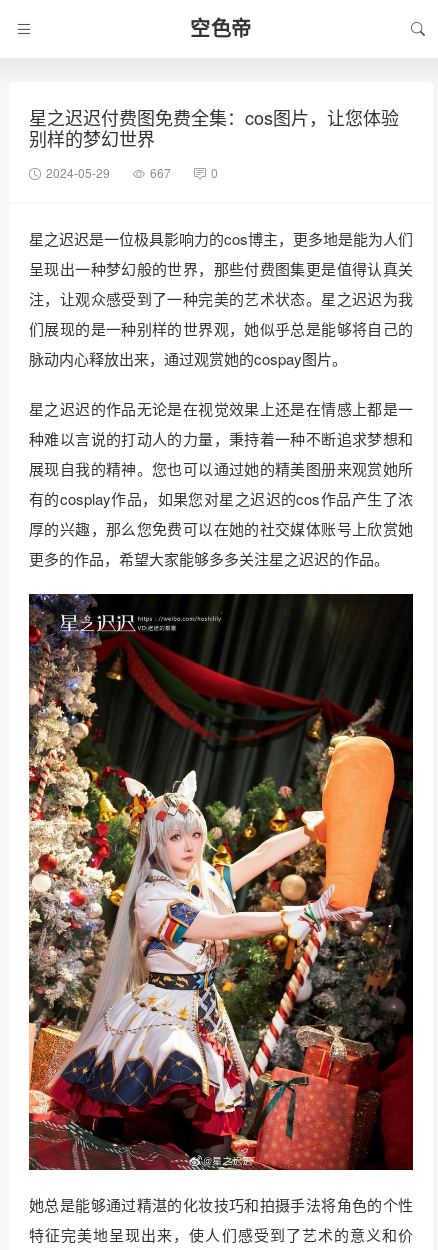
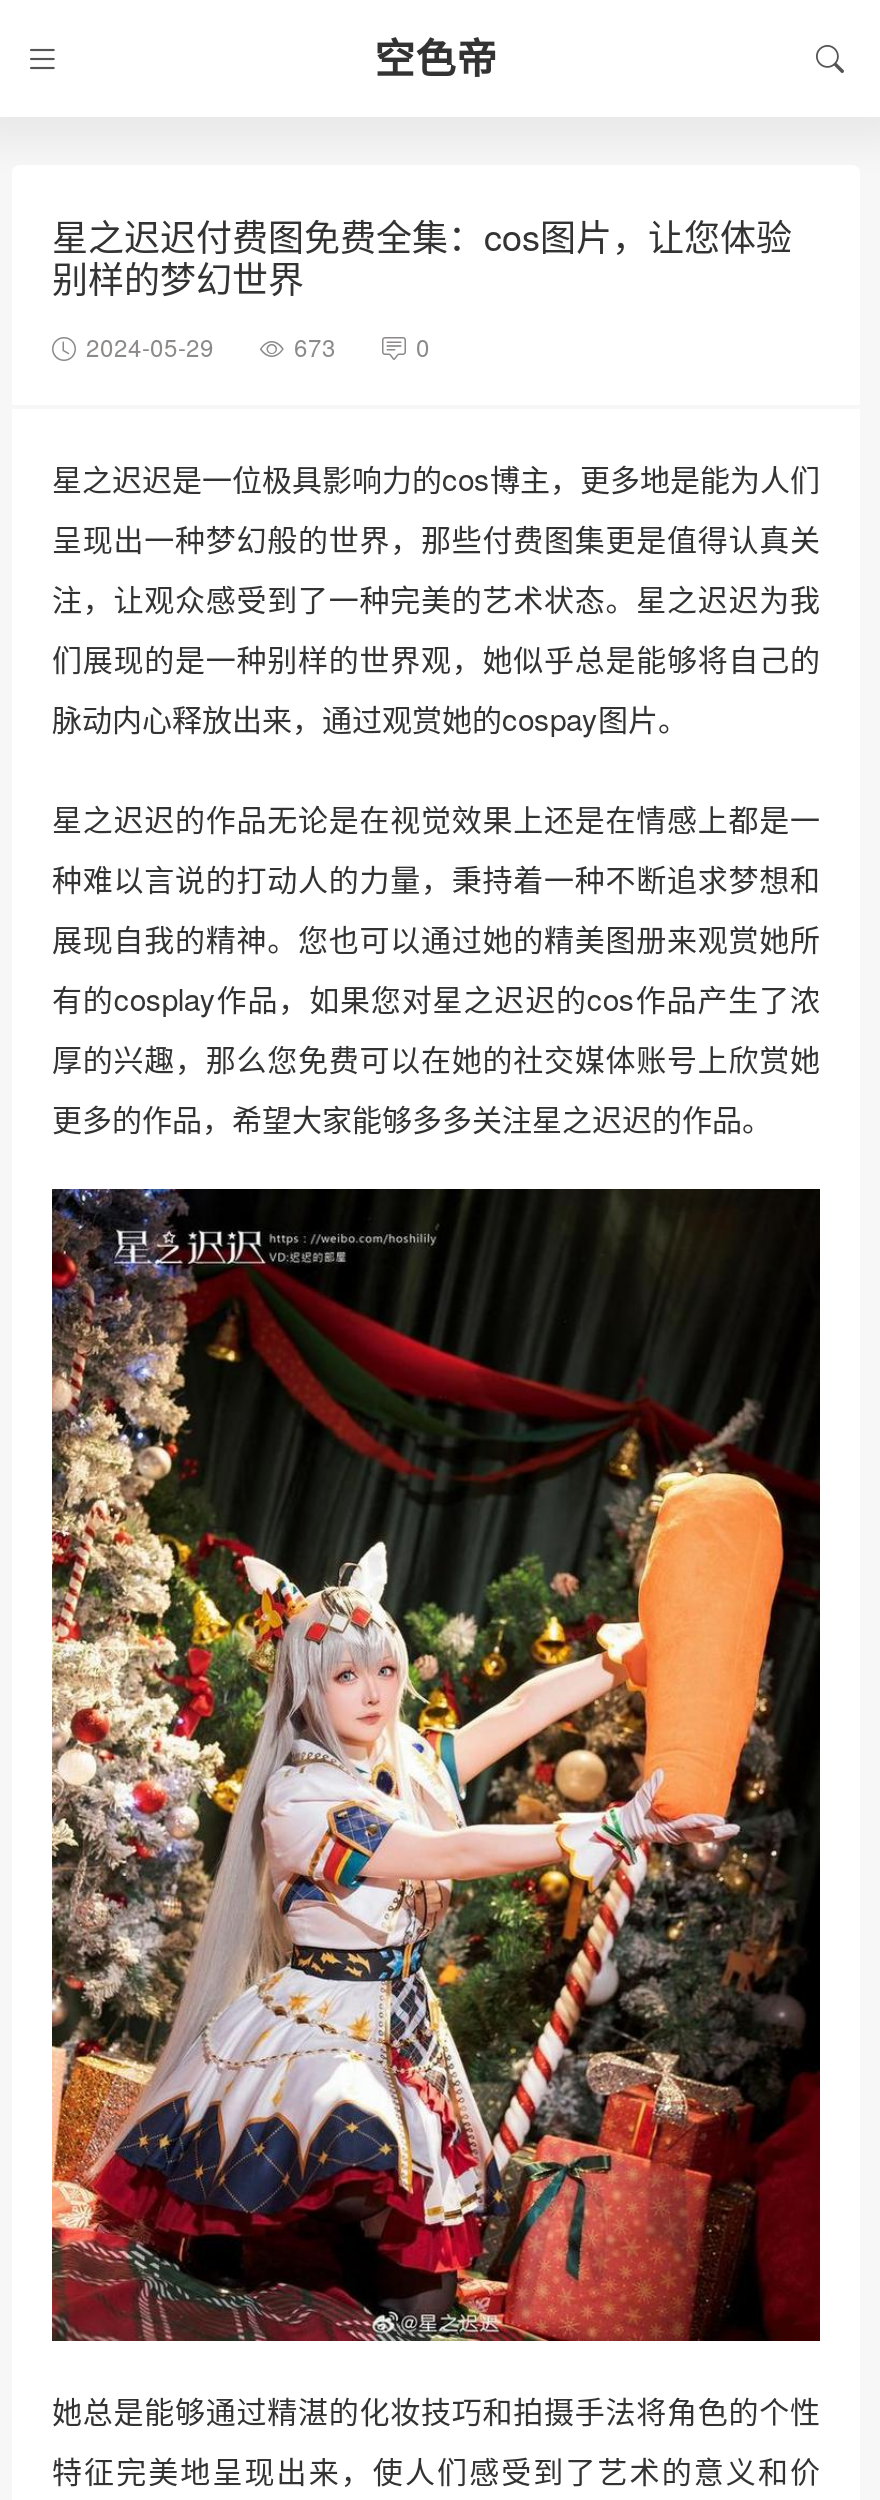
[150,164,171,181] 667 -> [294,329,336,363] 673

